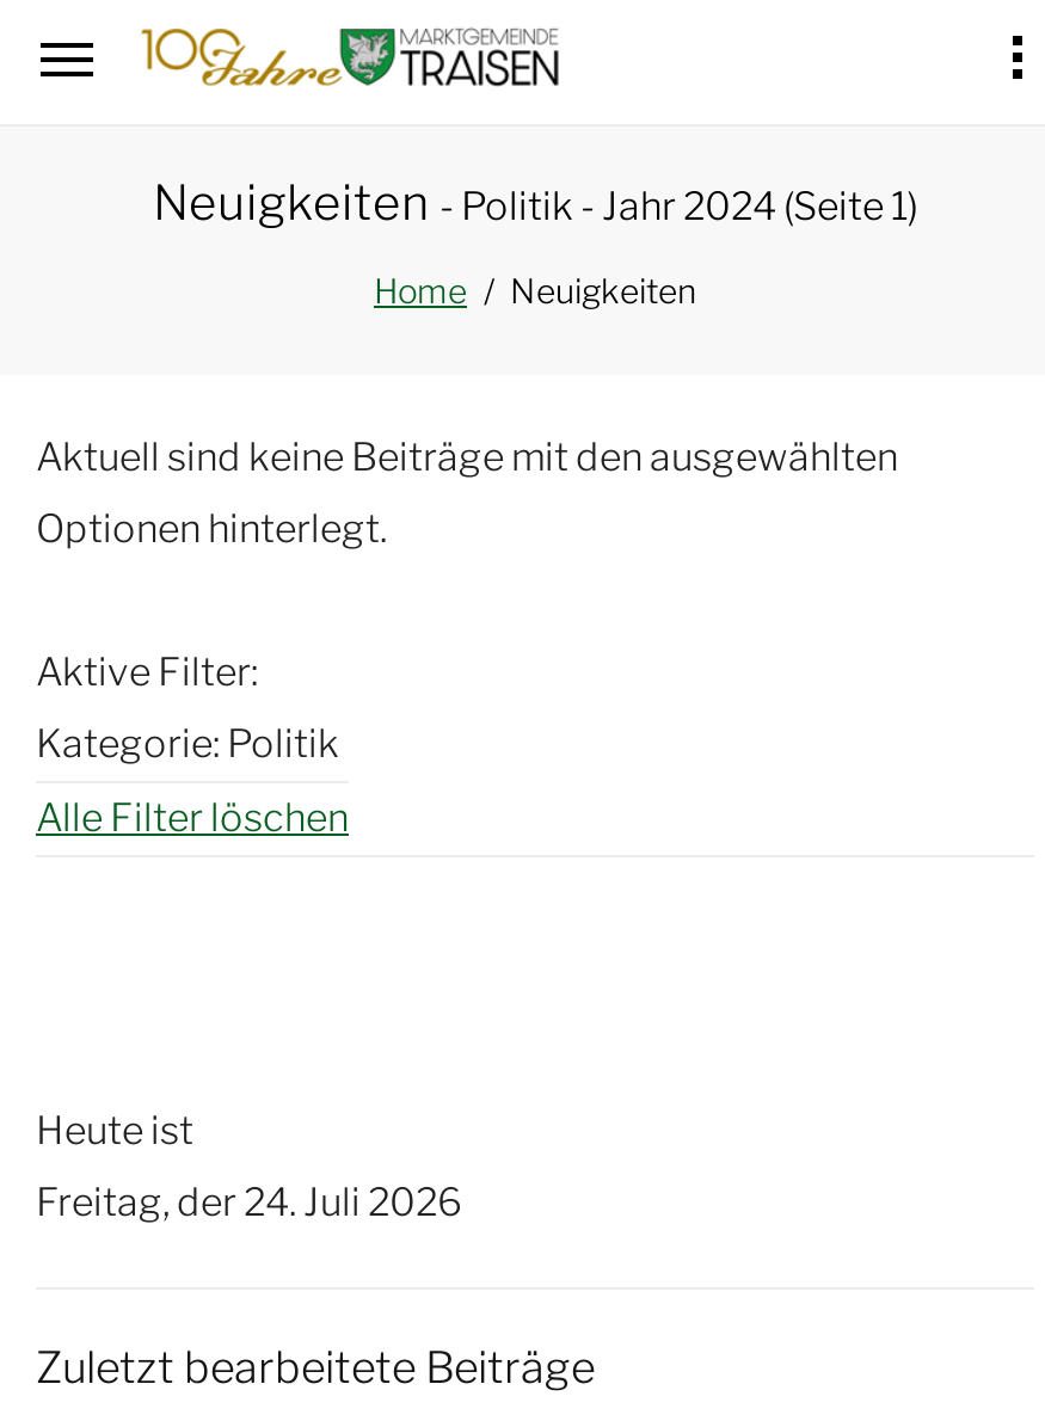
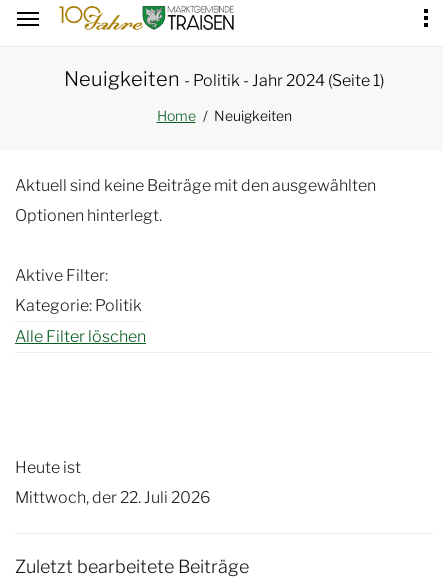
[36,1180,461,1225] Freitag, der 24. Juli 2026 -> [15,488,210,507] Mittwoch, der 22. Juli 2026

